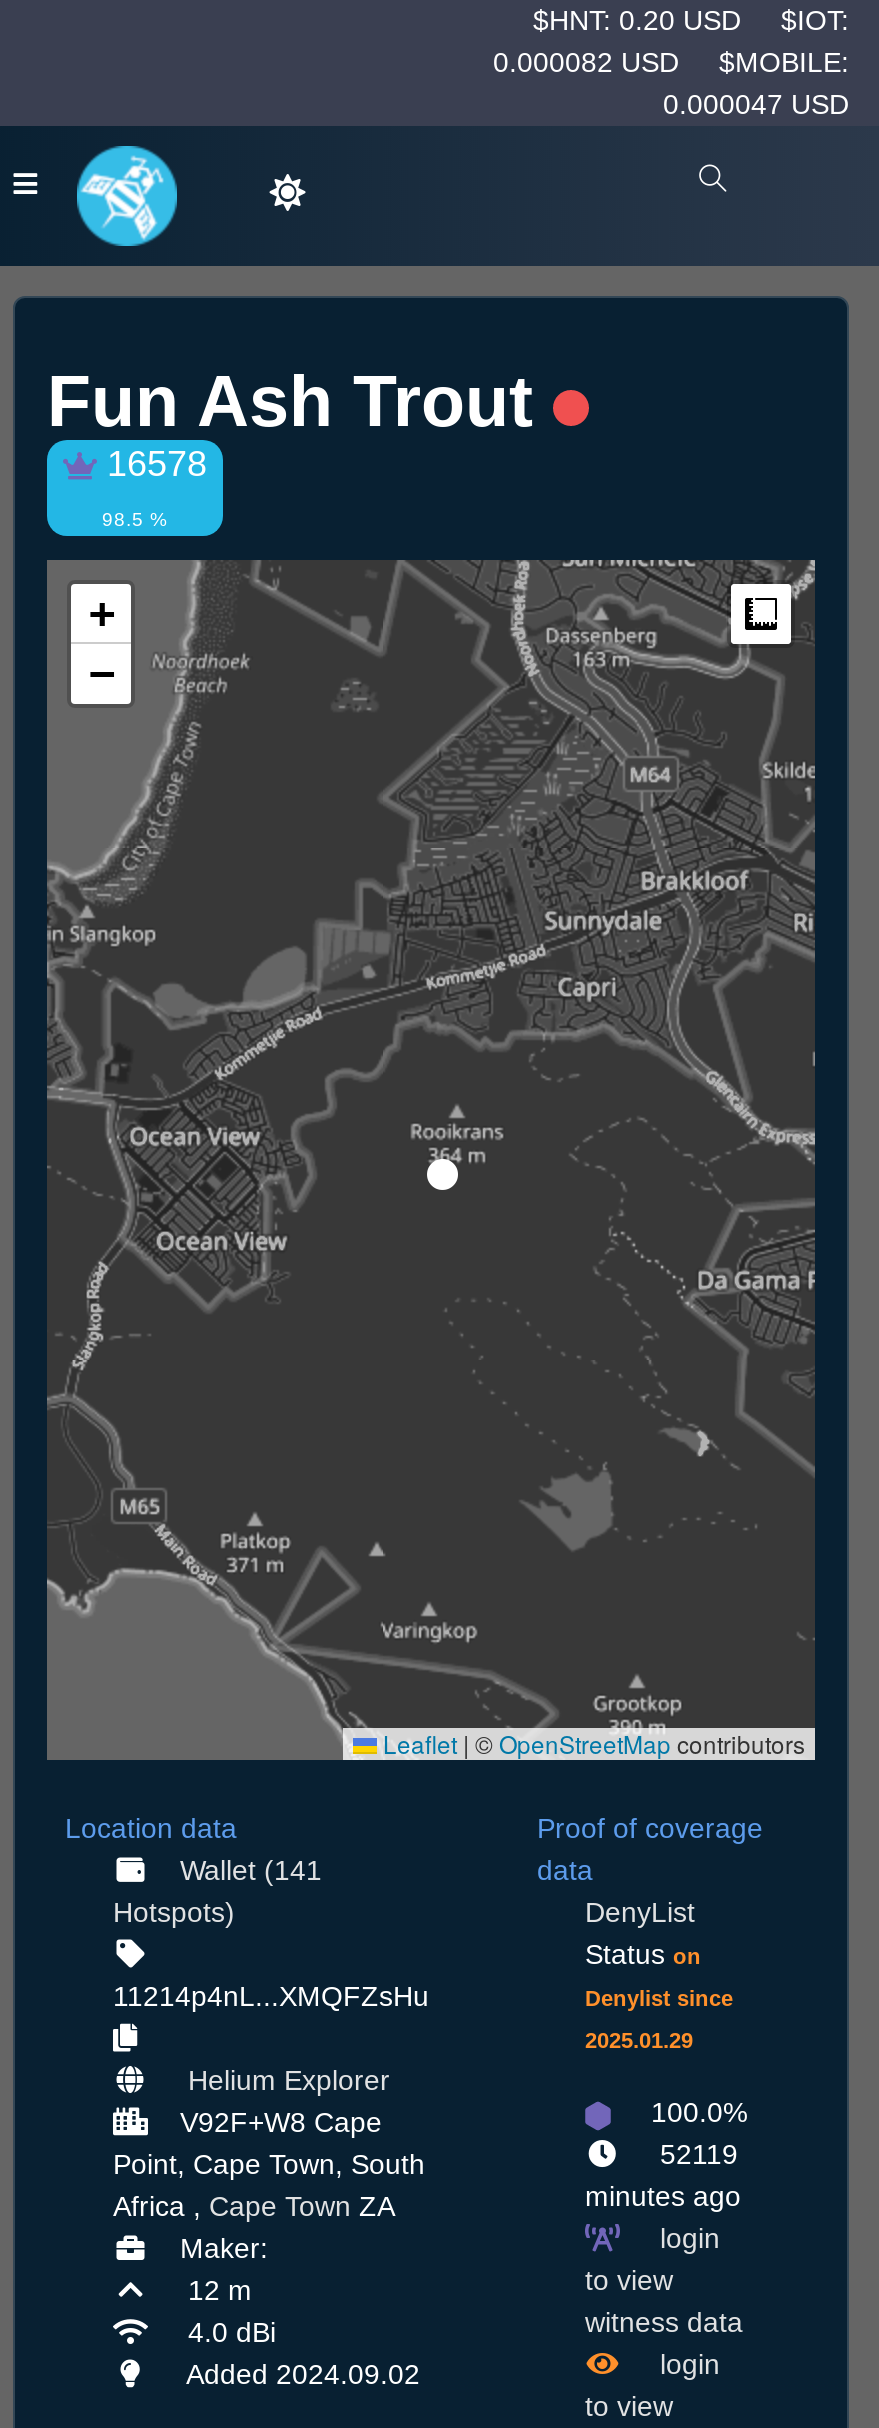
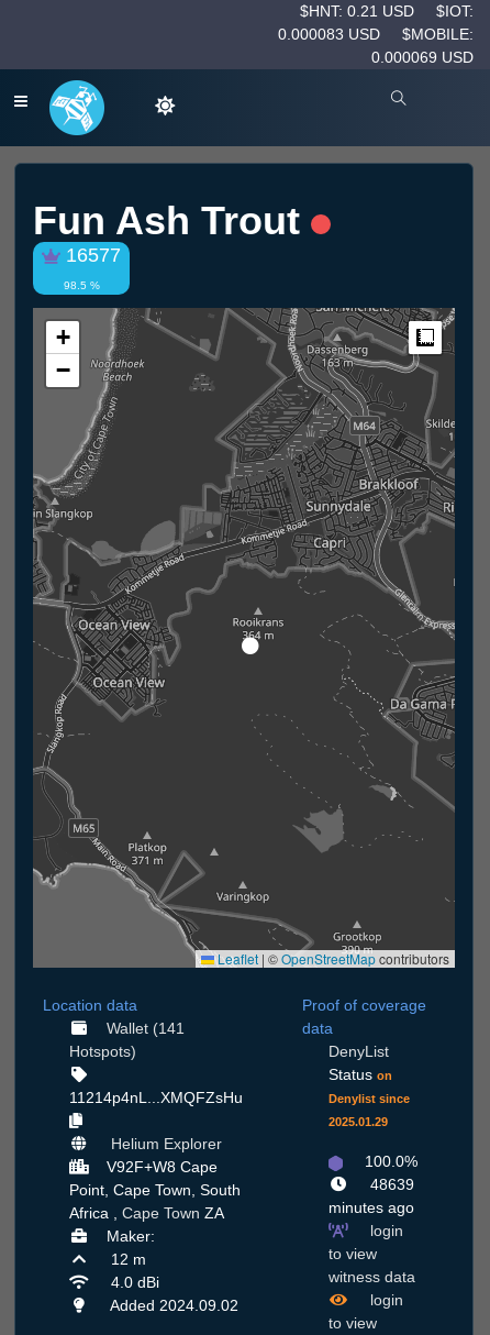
[533,4,849,36] $HNT: 0.20 USD $IOT: -> [300,2,474,20] $HNT: 0.21 USD $IOT:
[493,46,849,78] 0.000082 USD $MOBILE: -> [278,25,474,43] 0.000083 USD $MOBILE:
[663,88,849,120] 0.000047 USD -> [371,48,474,66] 0.000069 USD
[97,445,207,485] 16578 -> [60,245,121,267] 16577
[652,2139,738,2171] 52119 -> [365,1176,414,1194] 48639

